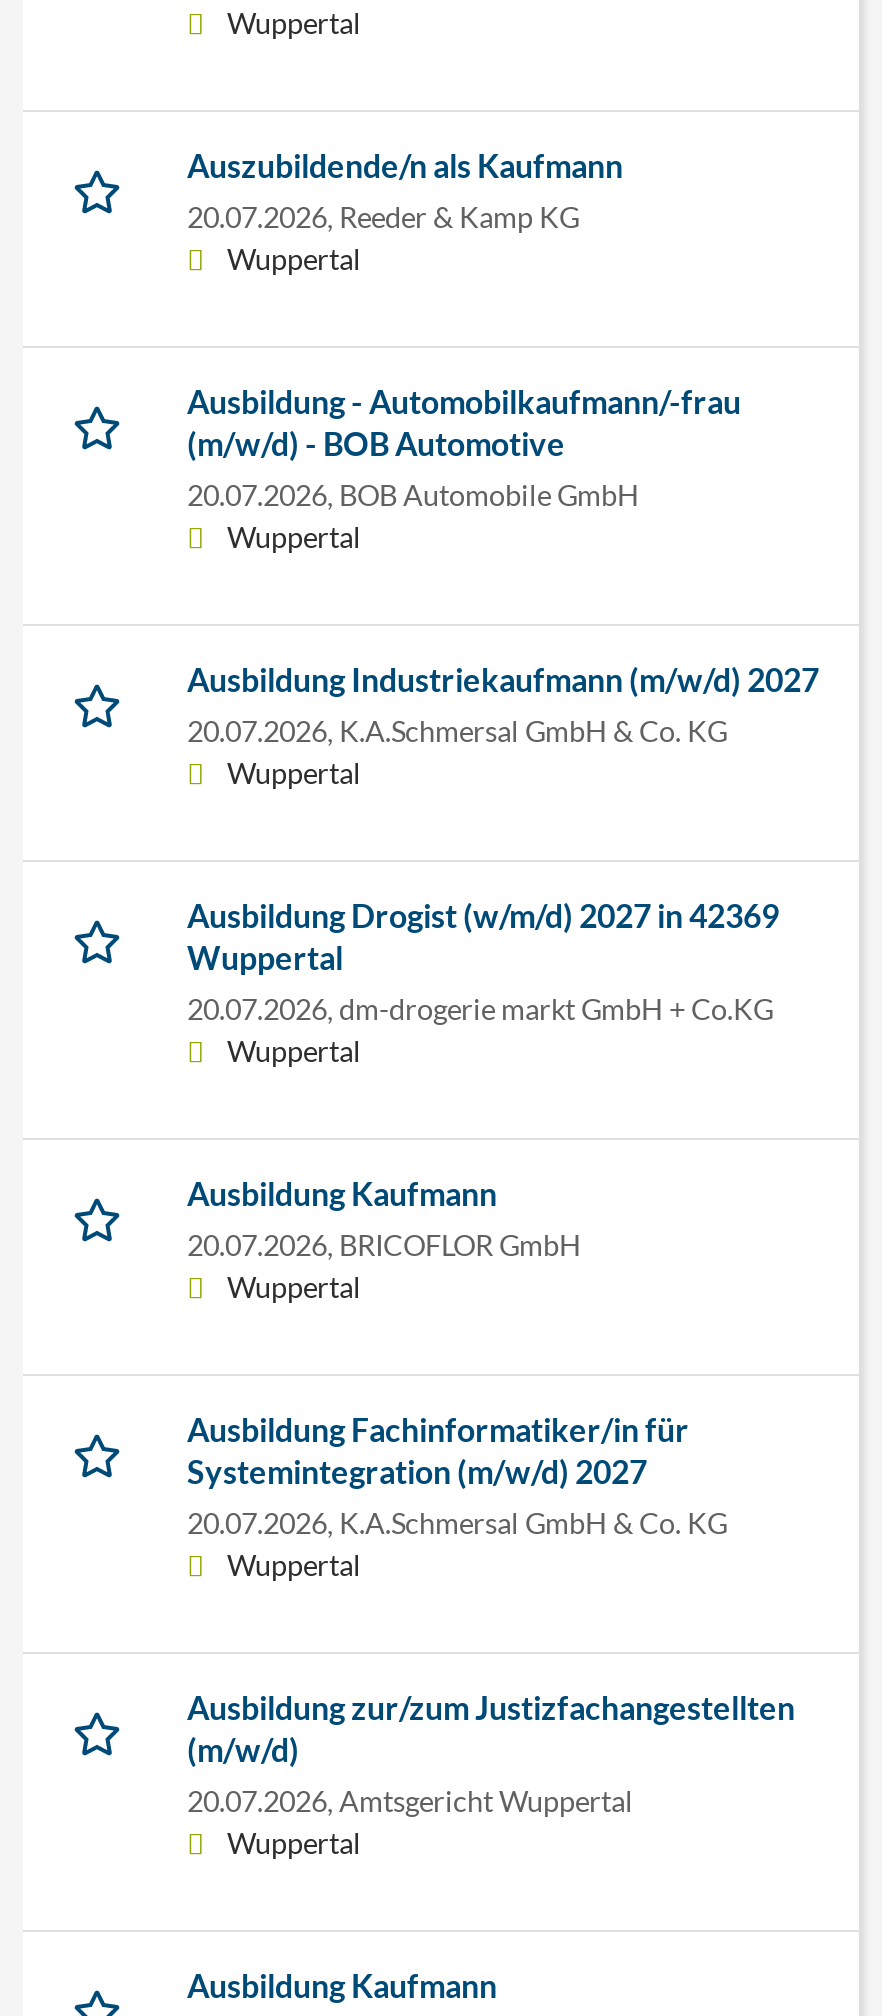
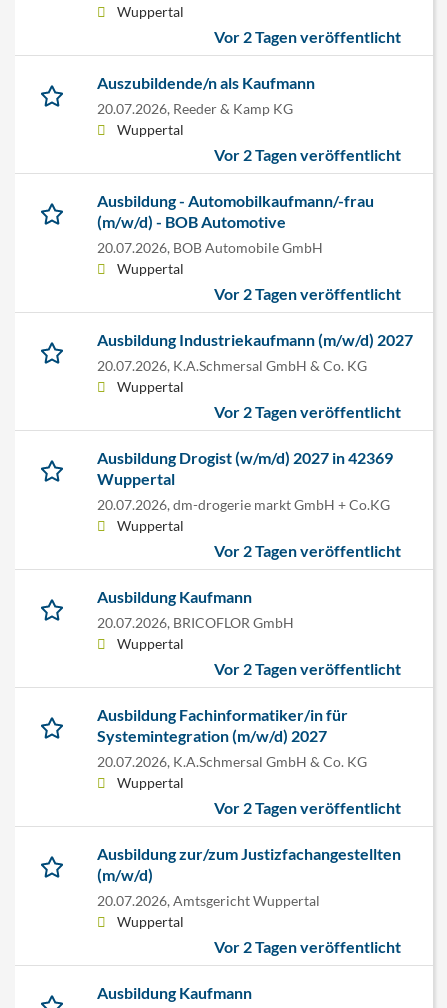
none -> [214,27,401,46] Vor 2 Tagen veröffentlicht
none -> [214,145,401,164] Vor 2 Tagen veröffentlicht
none -> [214,284,401,303] Vor 2 Tagen veröffentlicht
none -> [214,402,401,421] Vor 2 Tagen veröffentlicht
none -> [214,541,401,560] Vor 2 Tagen veröffentlicht
none -> [214,659,401,678] Vor 2 Tagen veröffentlicht
none -> [214,798,401,817] Vor 2 Tagen veröffentlicht
none -> [214,937,401,956] Vor 2 Tagen veröffentlicht

